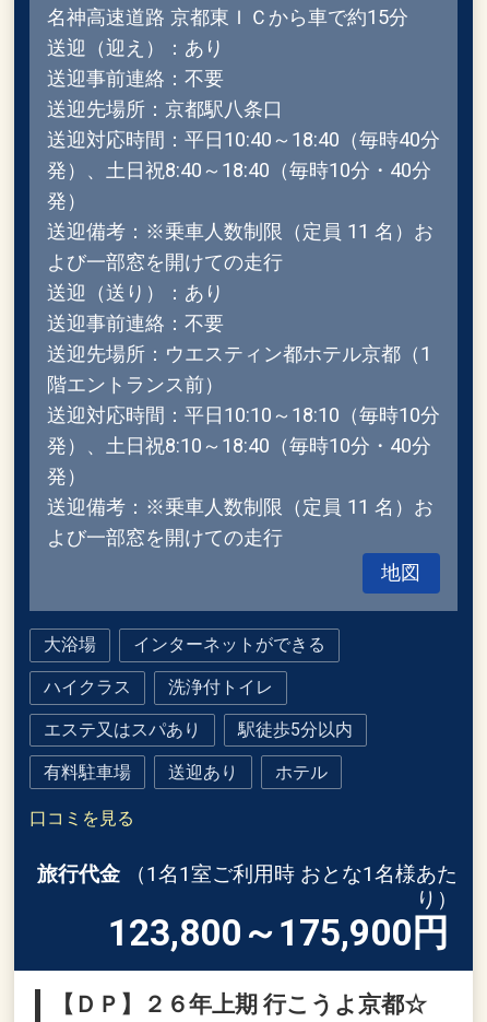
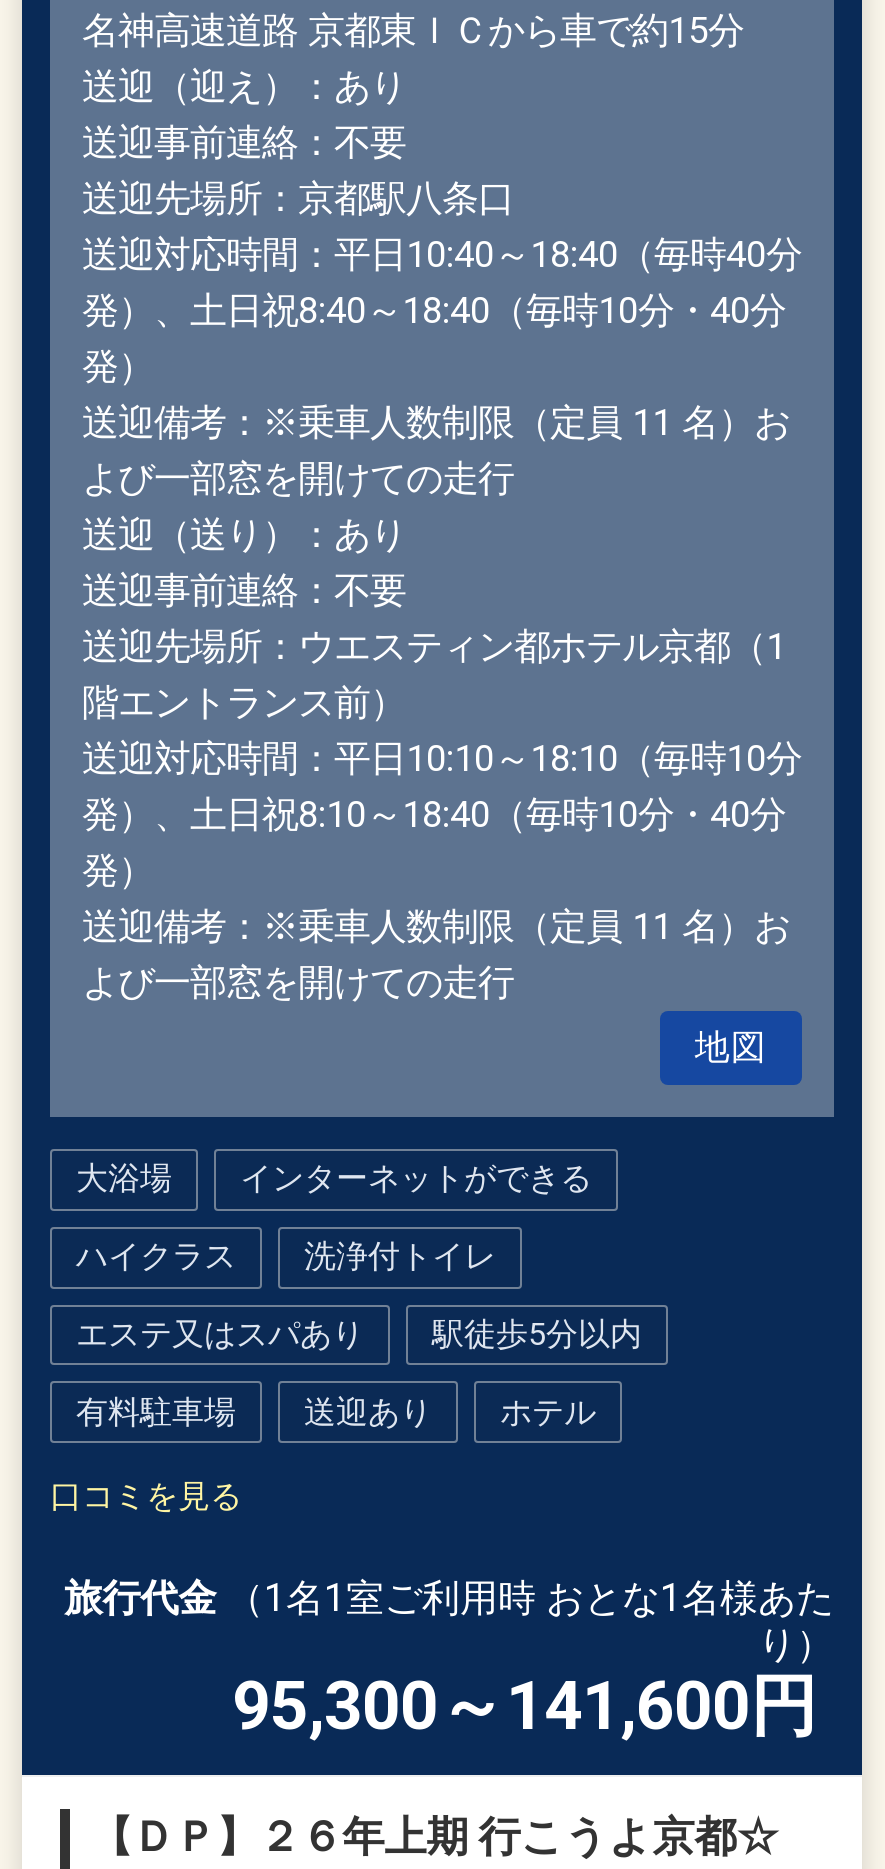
[108,912,449,954] 123,800～175,900円 -> [232,1667,818,1745] 95,300～141,600円

